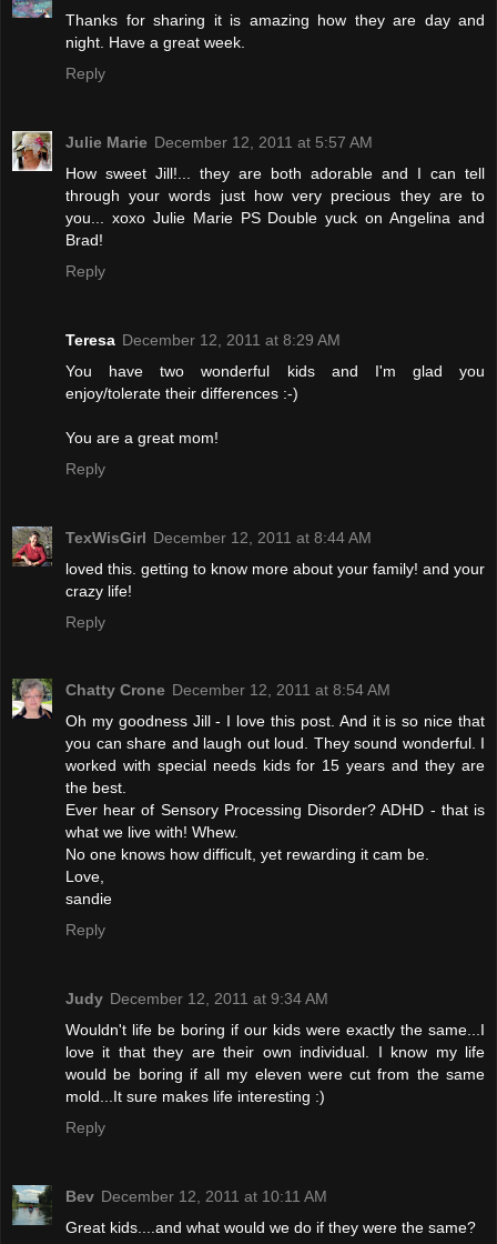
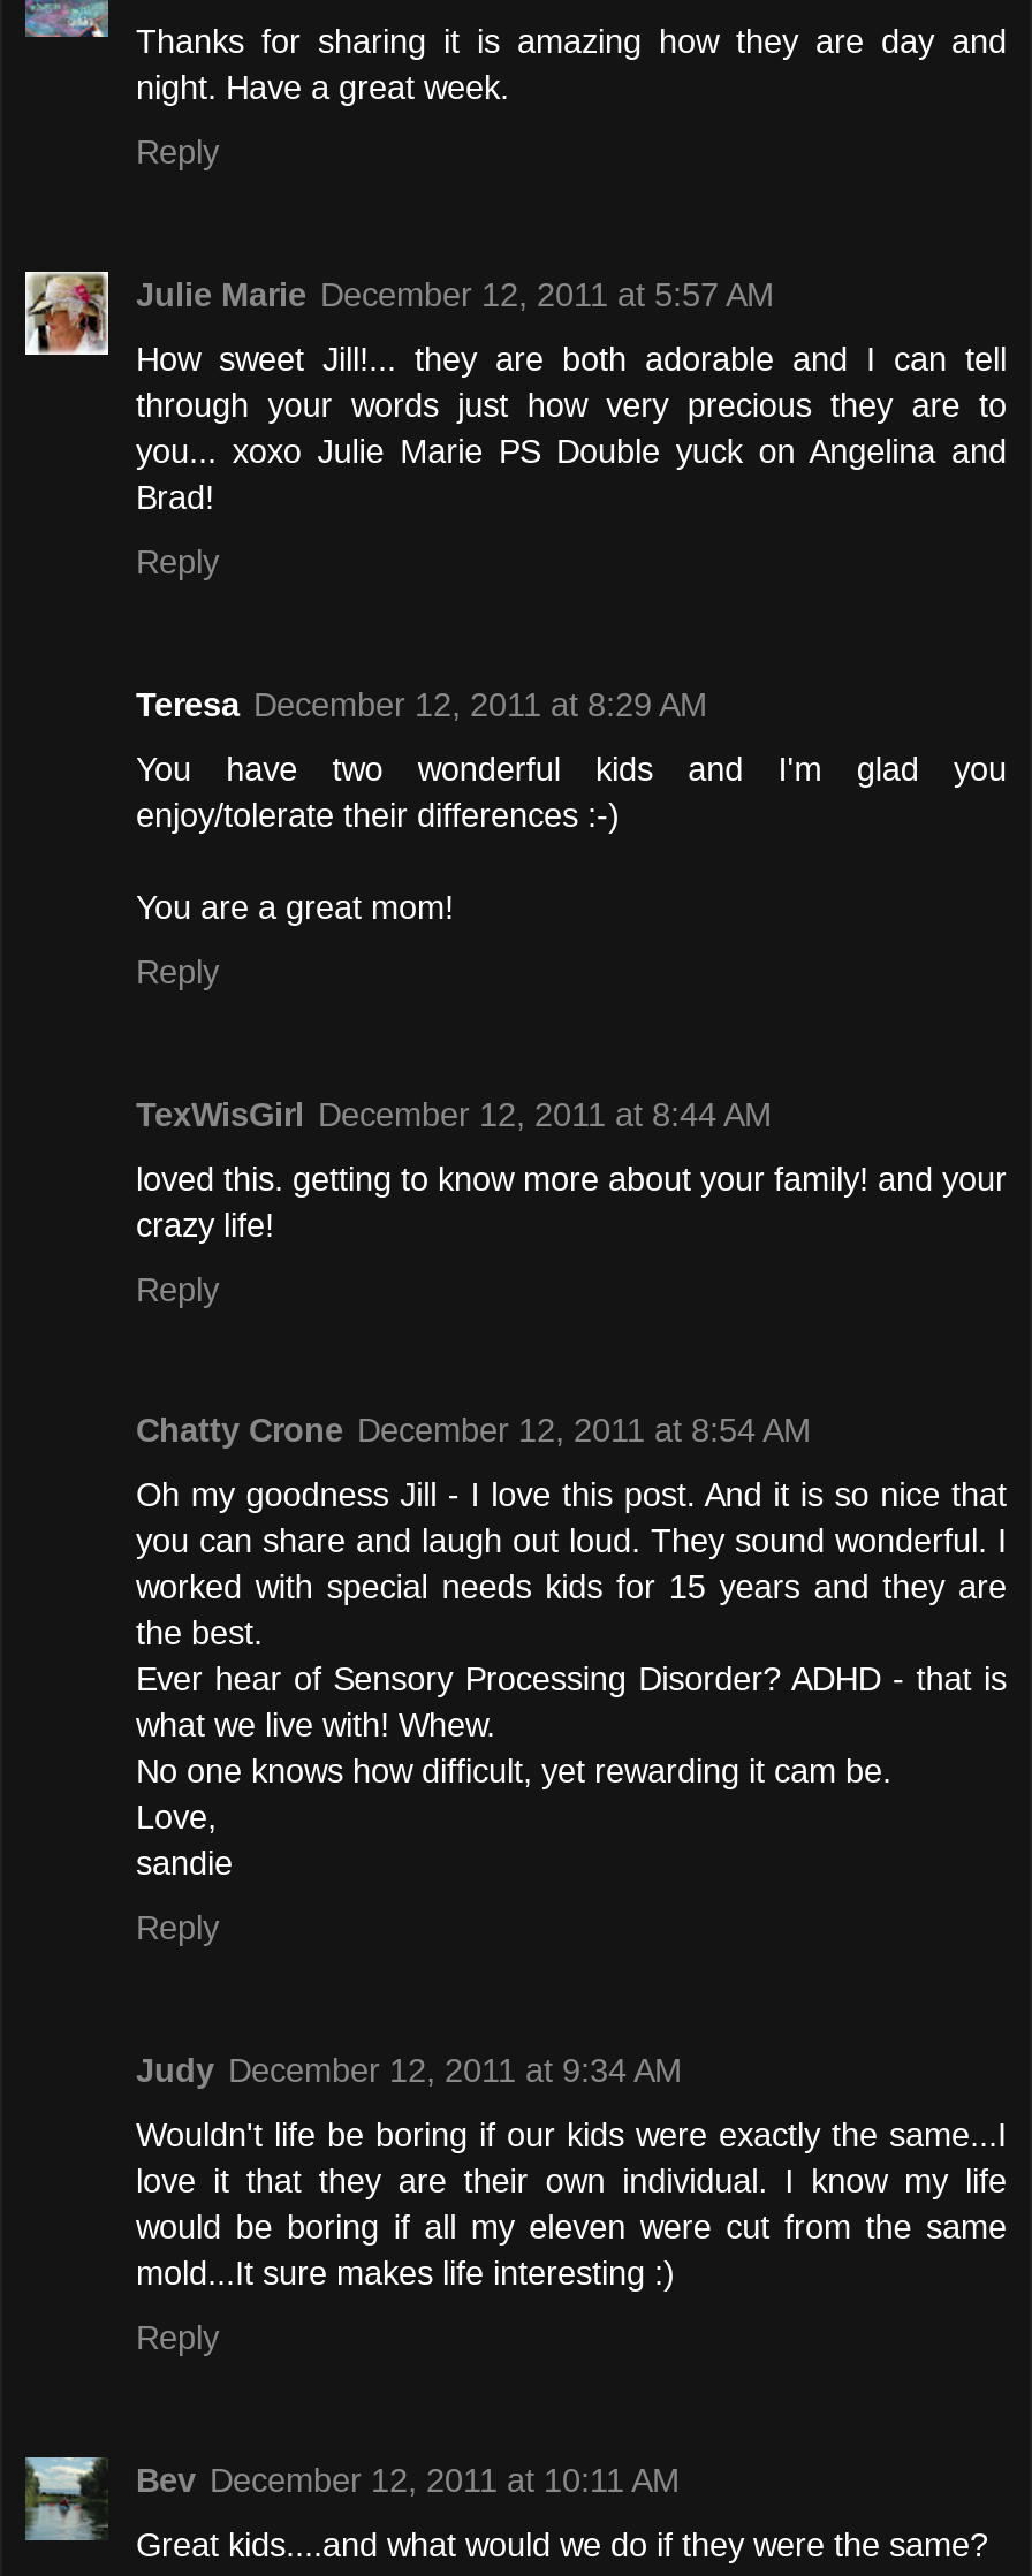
[11,525,53,568] [image] -> none
[11,678,53,720] [image] -> none

